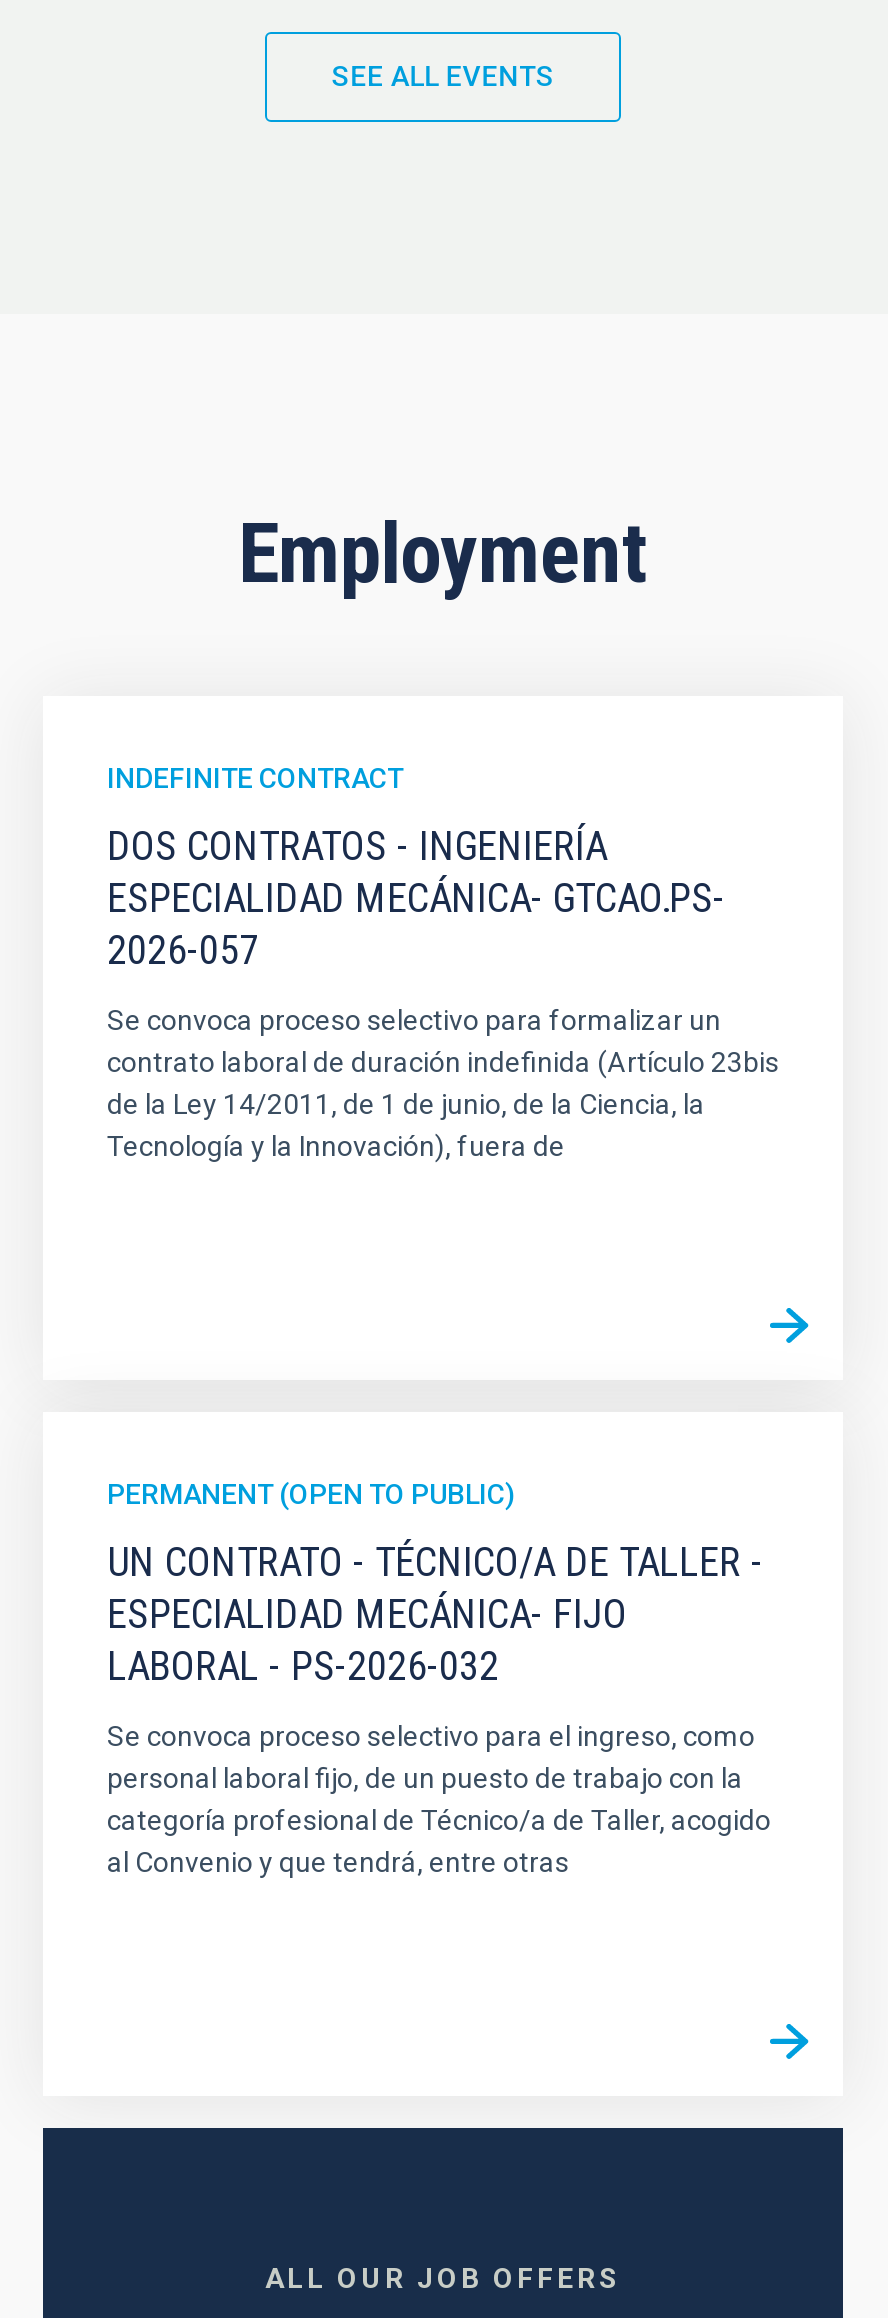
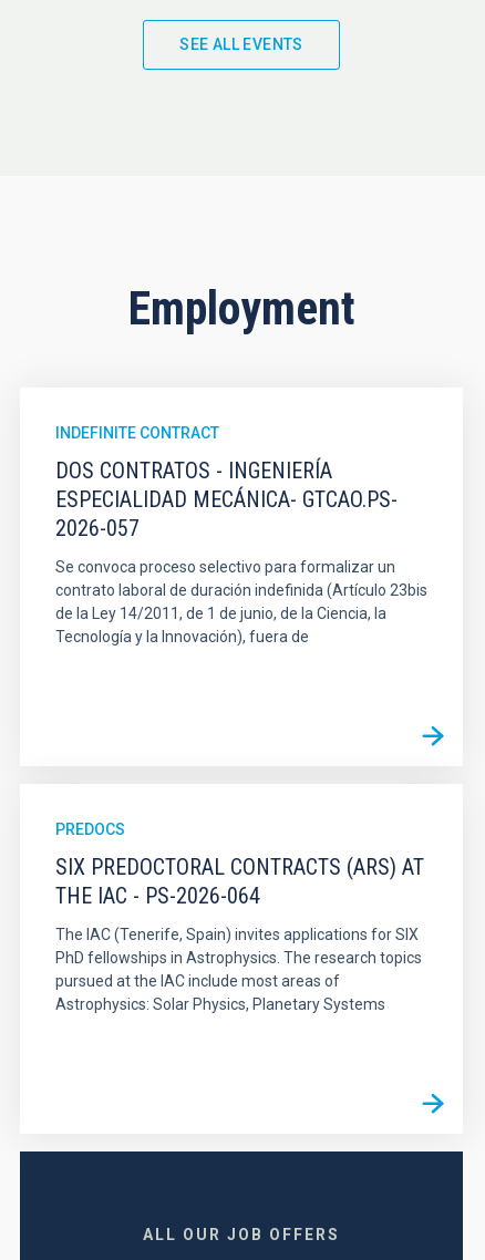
[107,1478,515,1510] PERMANENT (OPEN TO PUBLIC) -> [55,820,125,838] PREDOCS
[107,1538,763,1690] UN CONTRATO - TÉCNICO/A DE TALLER - | ESPECIALIDAD MECÁNICA- FIJO | LABORAL - PS-2026-032 -> [55,853,424,909] SIX PREDOCTORAL CONTRACTS (ARS) AT | THE IAC - PS-2026-064
[107,1720,771,1878] Se convoca proceso selectivo para el ingreso, como | personal laboral fijo, de un puesto de trabajo con la | categoría profesional de Técnico/a de Taller, acogido | al Convenio y que tendrá, entre otras -> [55,925,422,1013] The IAC (Tenerife, Spain) invites applications for SIX | PhD fellowships in Astrophysics. The research topics | pursued at the IAC include most areas of | Astrophysics: Solar Physics, Planetary Systems

